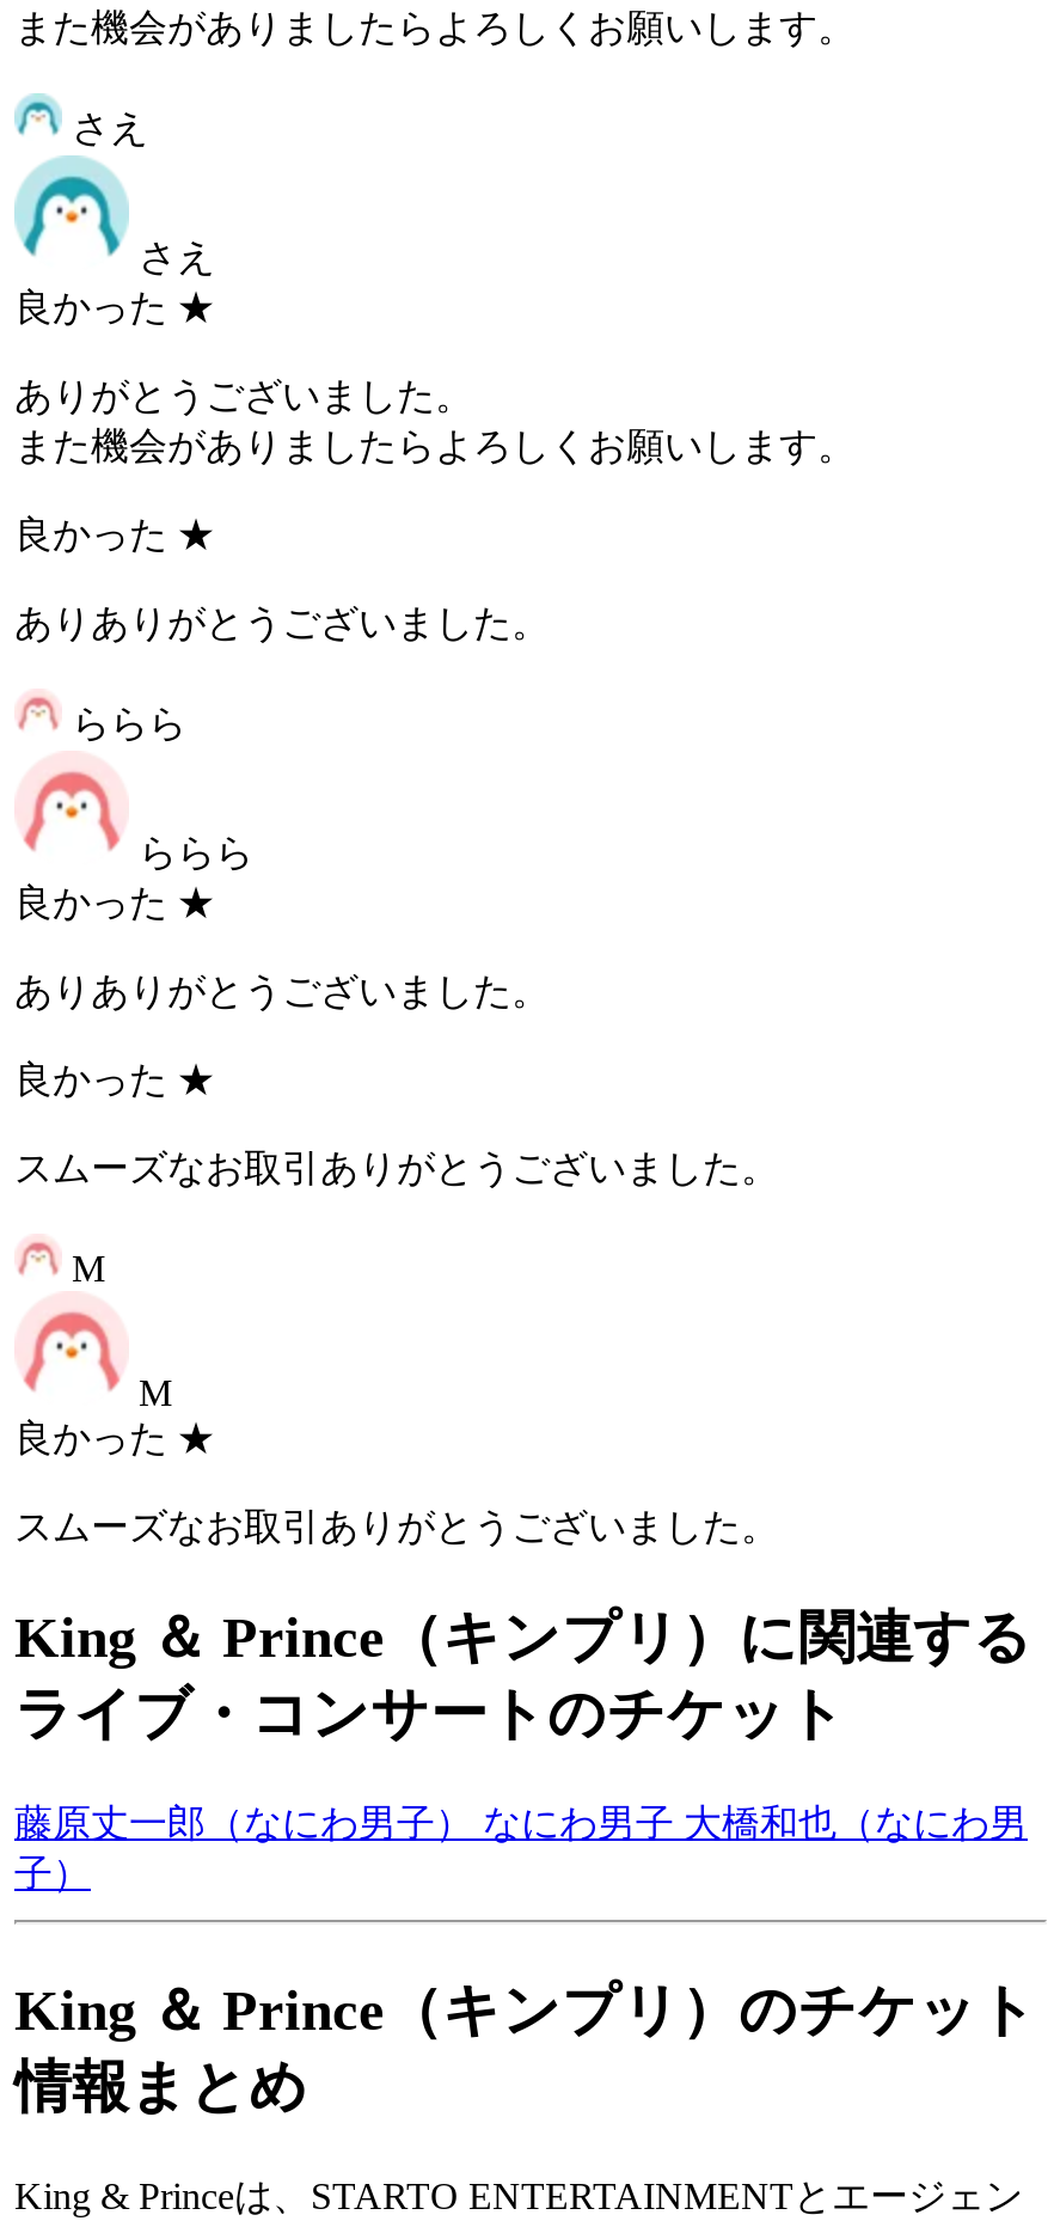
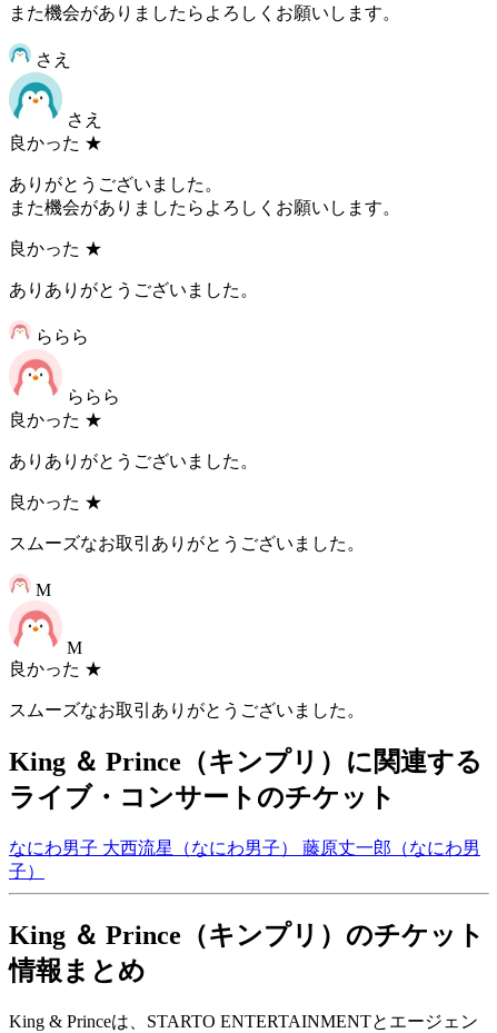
[14,1803,1028,1844] 藤原丈一郎（なにわ男子）なにわ男子大橋和也（なにわ男 -> [9,839,480,858] なにわ男子大西流星（なにわ男子）藤原丈一郎（なにわ男

